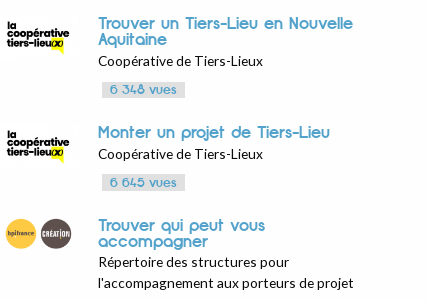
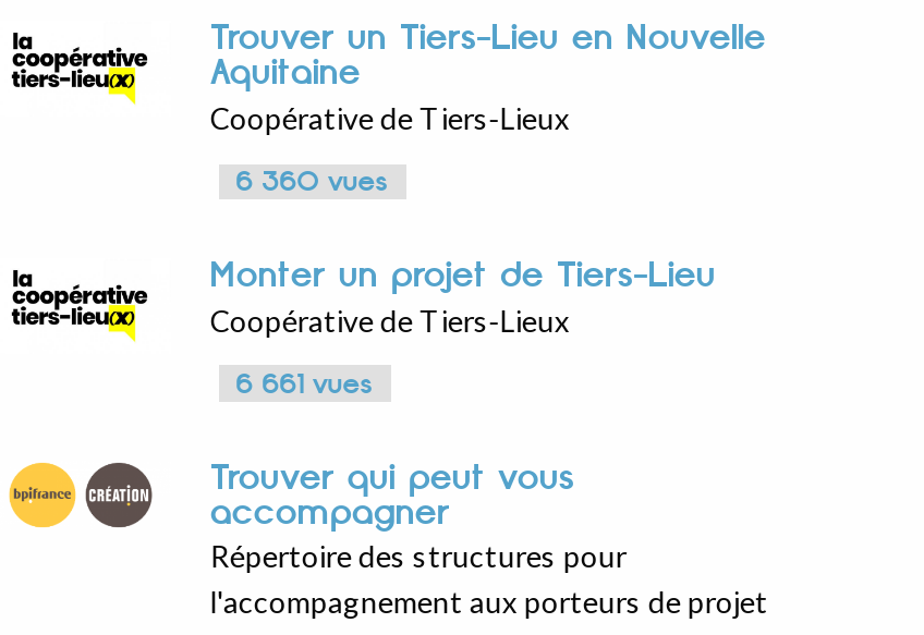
[110,82,177,98] 6 348 vues -> [236,164,388,199] 6 360 vues
[110,175,177,191] 6 645 vues -> [236,366,373,401] 6 661 vues

